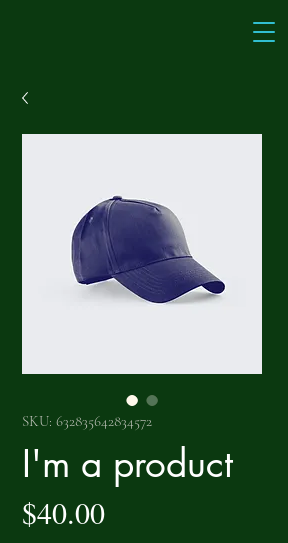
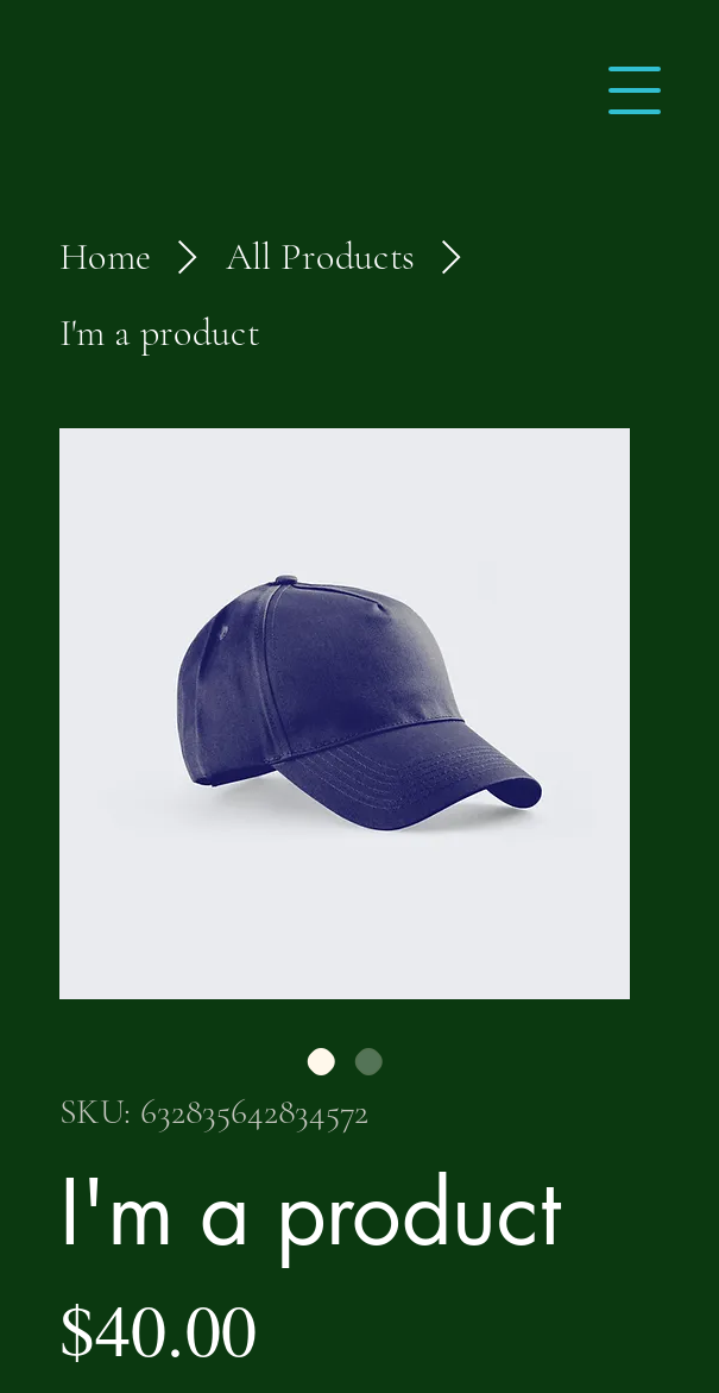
none -> [59,233,414,357] Home | All Products | I'm a product

